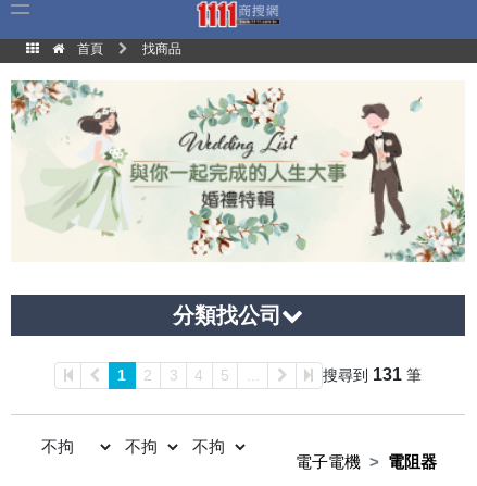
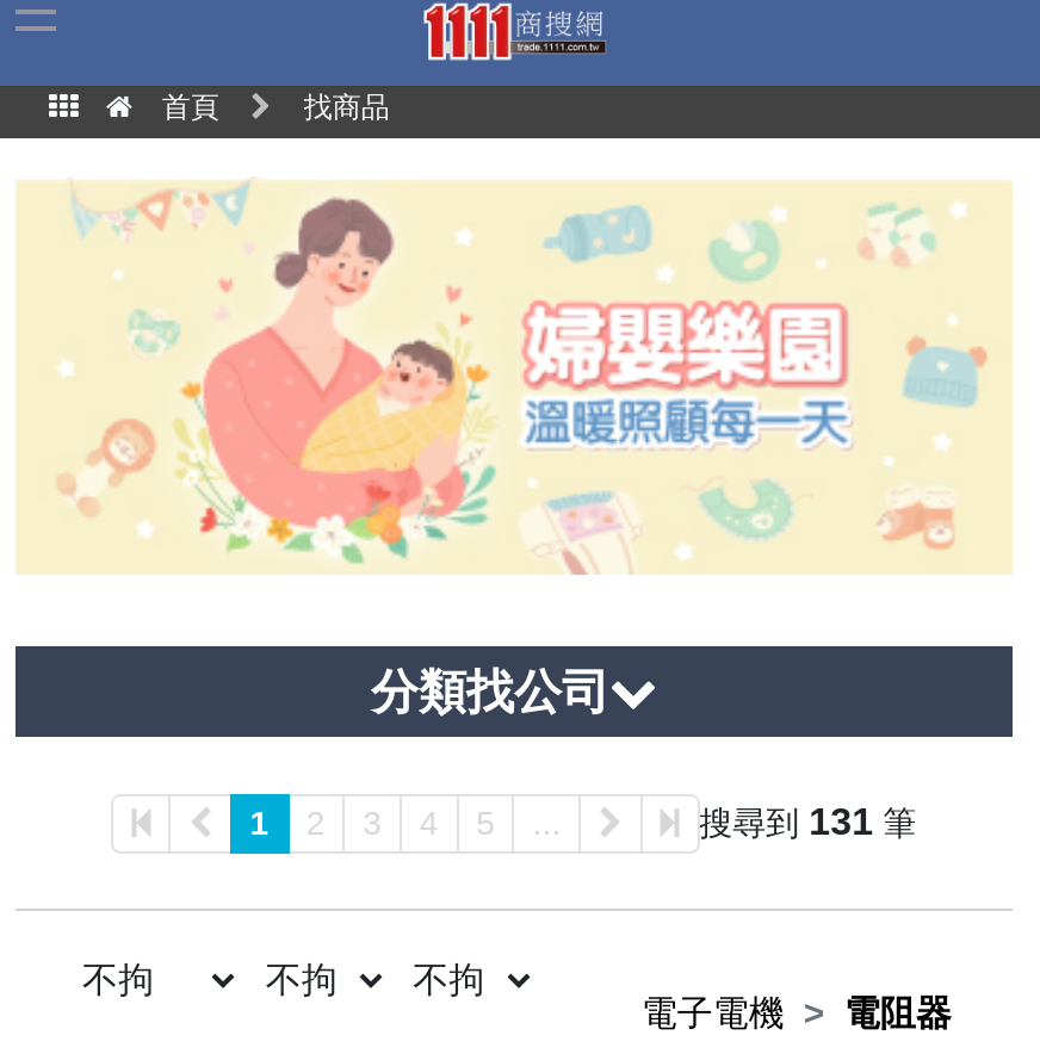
[10,79,466,263] [image] -> [16,176,1013,575] [image]

